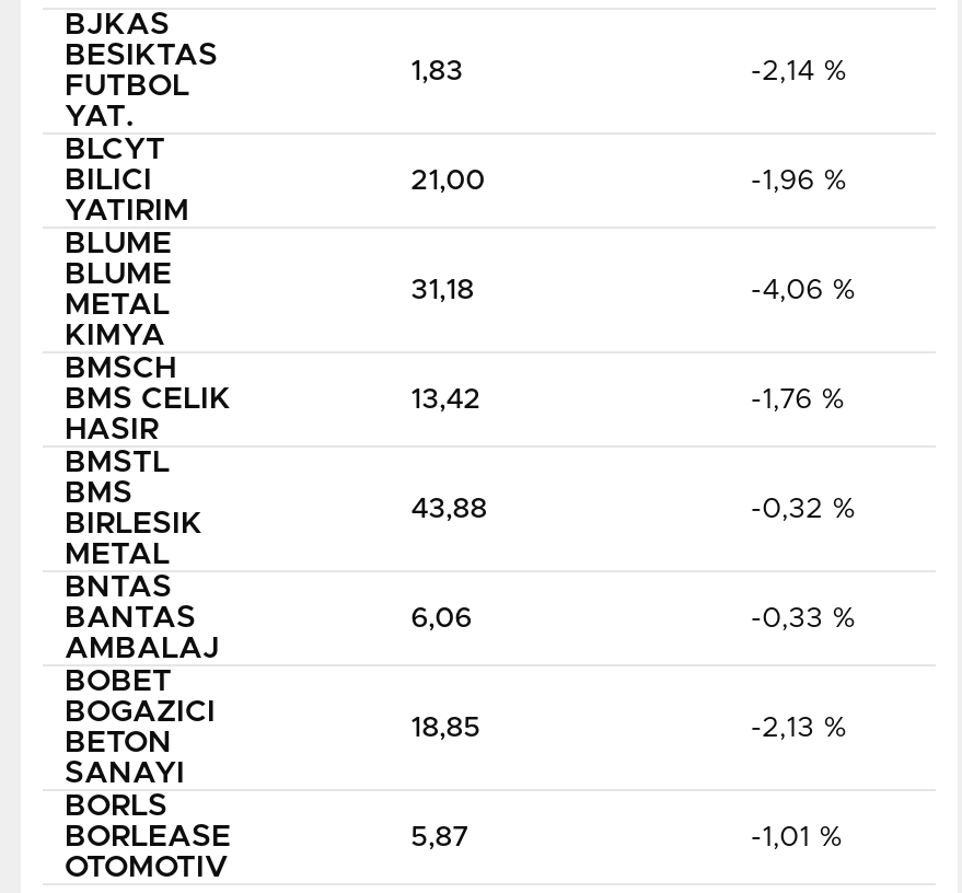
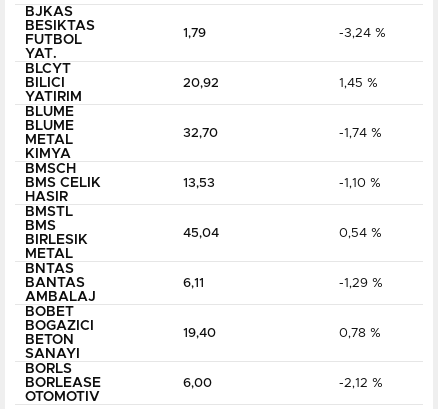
[411,57,463,85] 1,83 -> [183,26,206,39] 1,79
[751,57,847,85] -2,14 % -> [339,26,386,39] -3,24 %
[411,166,485,195] 21,00 -> [183,76,219,89] 20,92
[751,166,847,195] -1,96 % -> [339,76,378,89] 1,45 %
[411,276,474,304] 31,18 -> [183,126,218,139] 32,70
[751,276,856,304] -4,06 % -> [339,126,382,139] -1,74 %
[411,385,481,414] 13,42 -> [183,176,215,189] 13,53
[751,385,845,414] -1,76 % -> [339,176,381,189] -1,10 %
[411,495,487,523] 43,88 -> [183,226,219,239] 45,04
[751,495,856,523] -0,32 % -> [339,226,382,239] 0,54 %
[411,604,472,633] 6,06 -> [183,276,204,289] 6,11
[751,604,856,633] -0,33 % -> [339,276,383,289] -1,29 %
[411,714,481,742] 18,85 -> [183,326,216,339] 19,40
[751,714,847,742] -2,13 % -> [339,326,381,339] 0,78 %
[411,823,468,851] 5,87 -> [183,376,212,389] 6,00
[751,823,843,851] -1,01 % -> [339,376,383,389] -2,12 %

